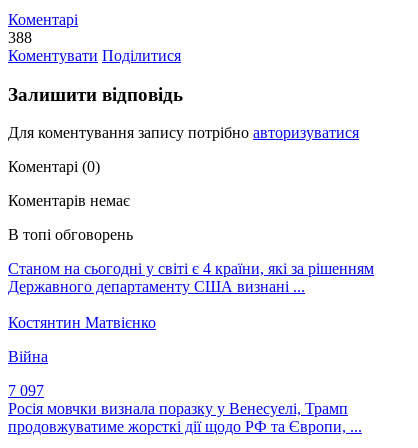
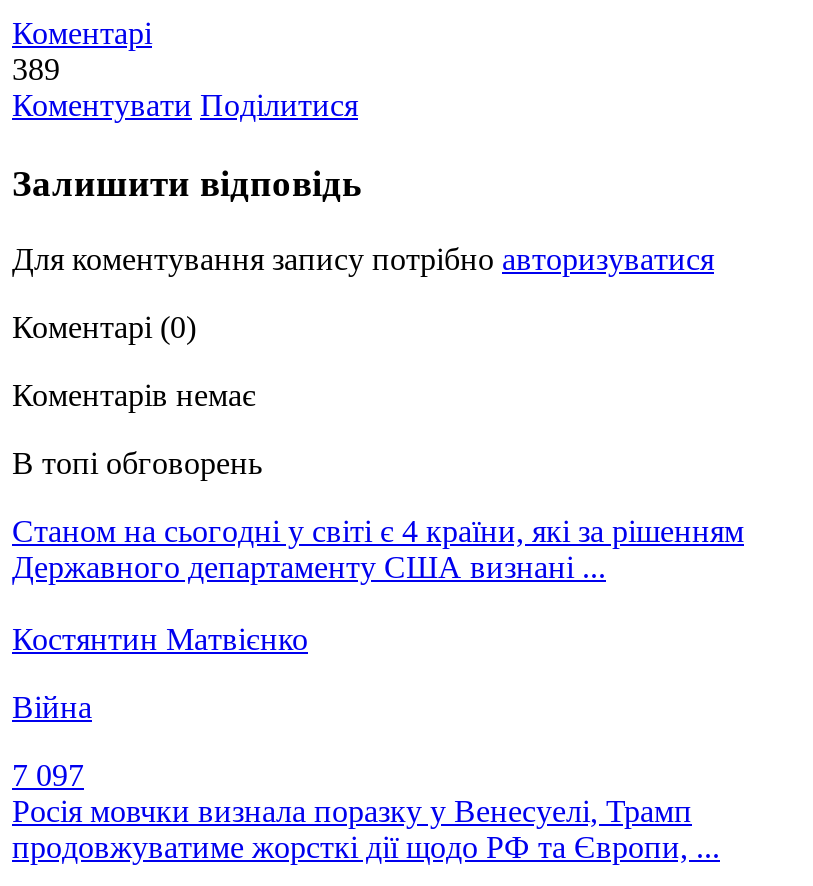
[8,29,32,46] 388 -> [12,52,60,86] 389

